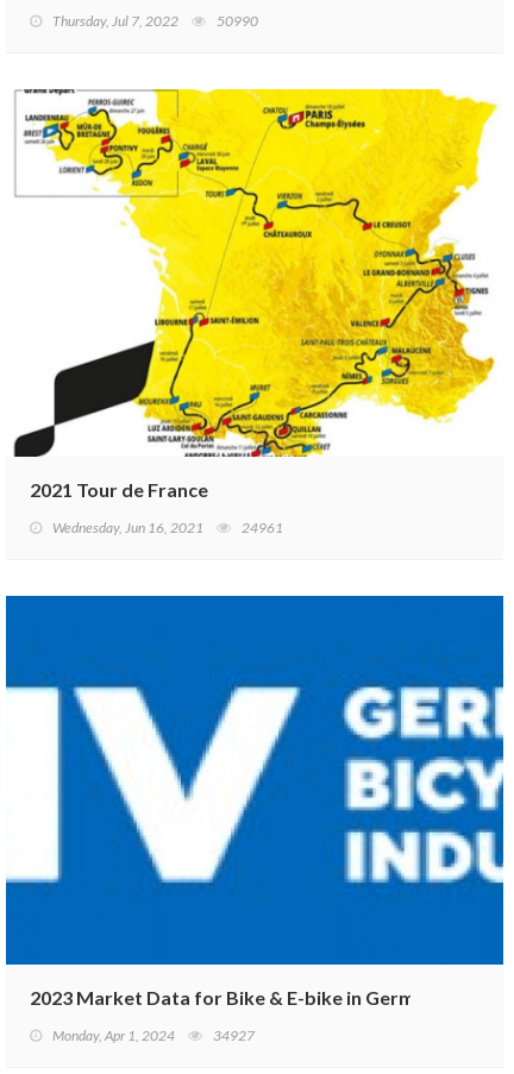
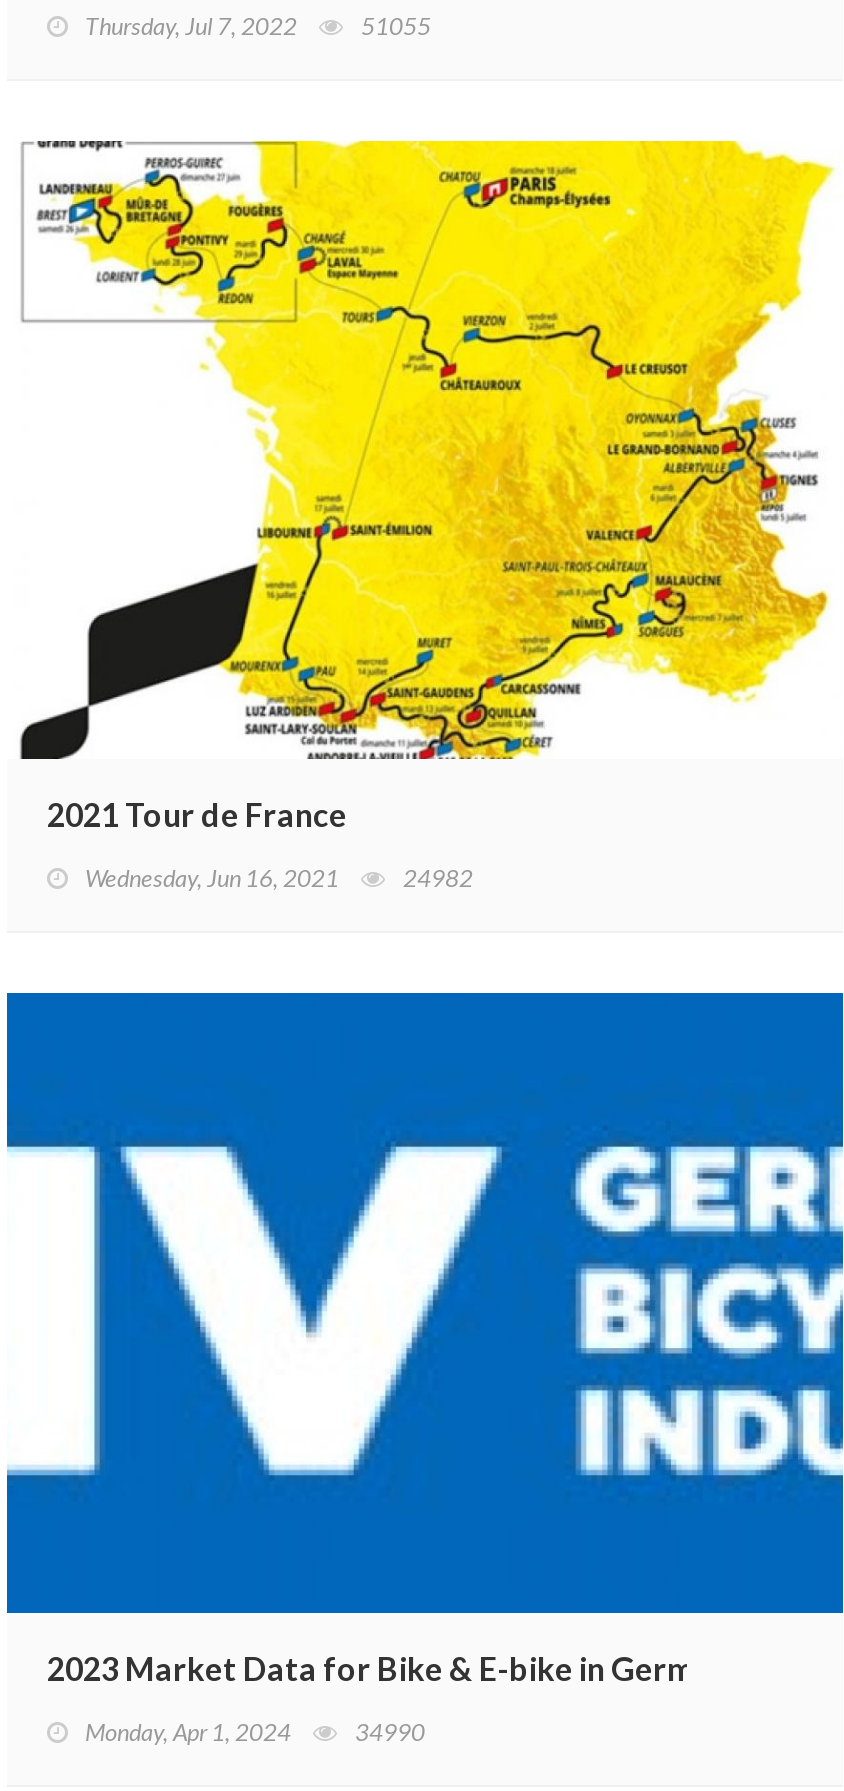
[217,12,258,30] 50990 -> [361,11,431,41] 51055
[242,519,283,537] 24961 -> [403,864,473,894] 24982
[213,1026,255,1044] 34927 -> [355,1717,425,1747] 34990

